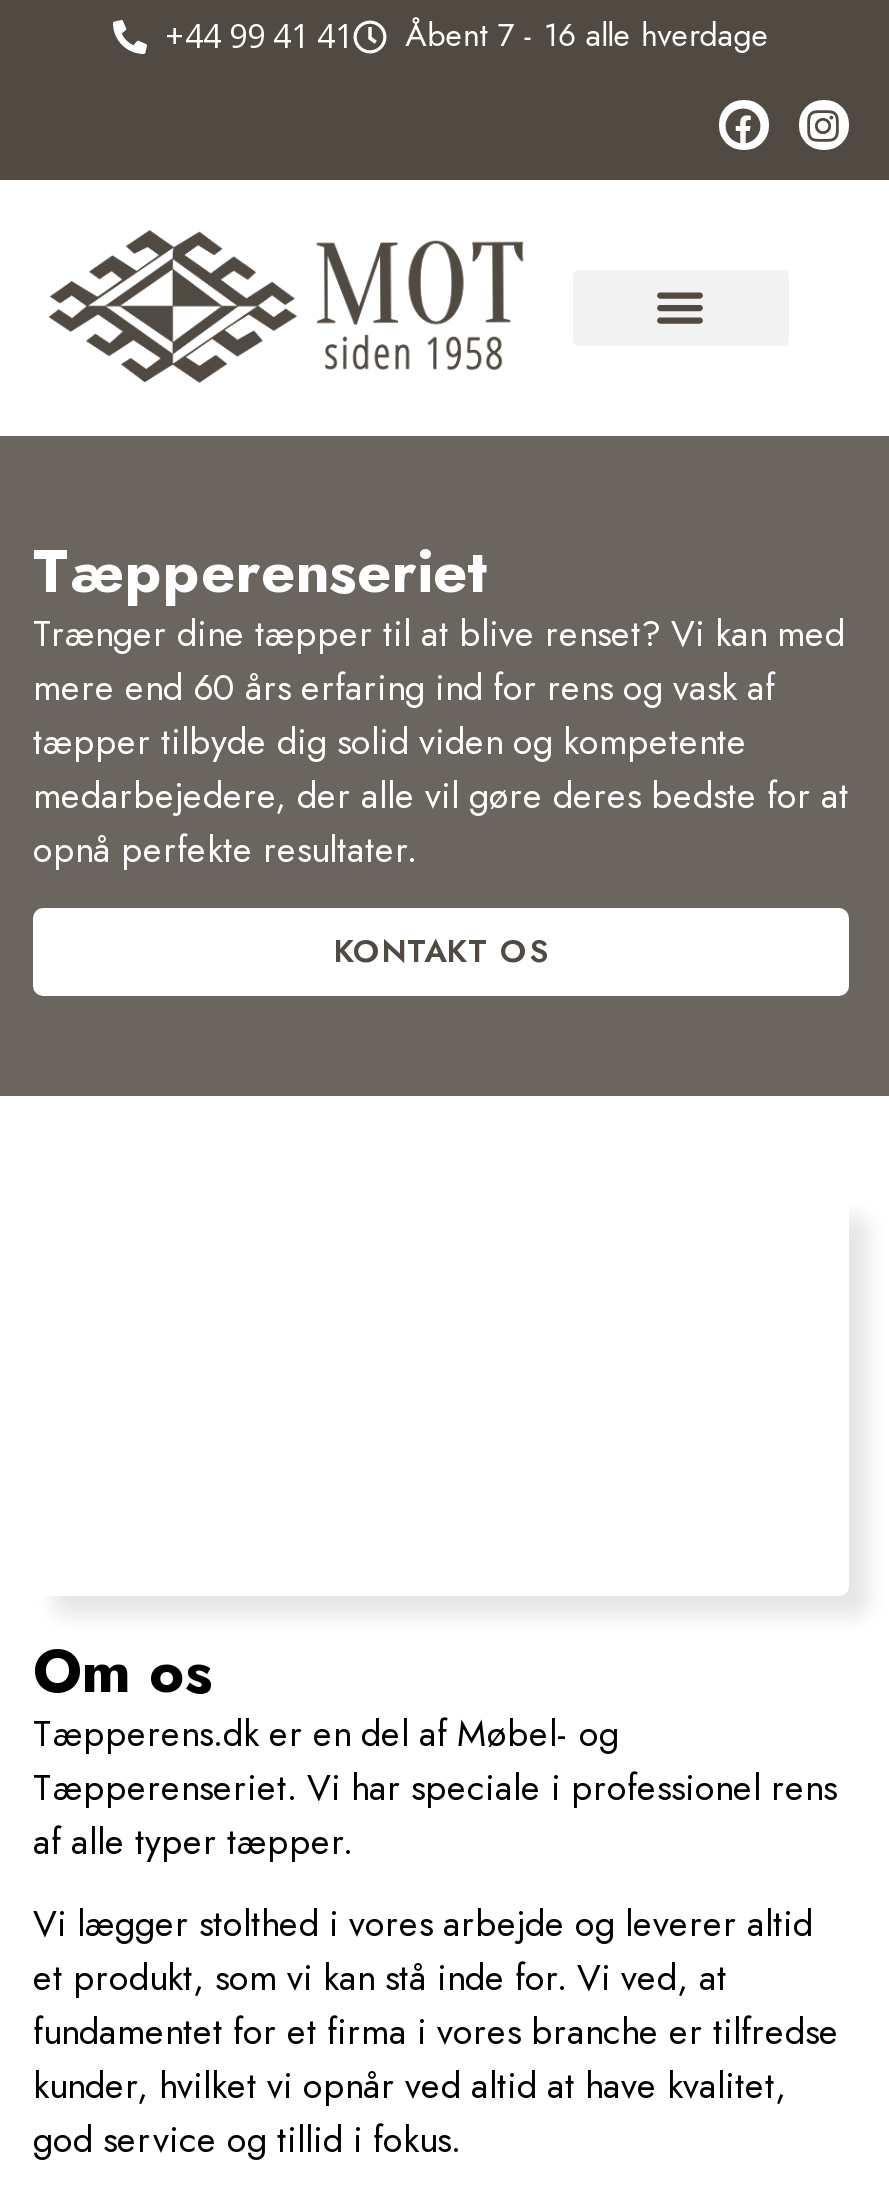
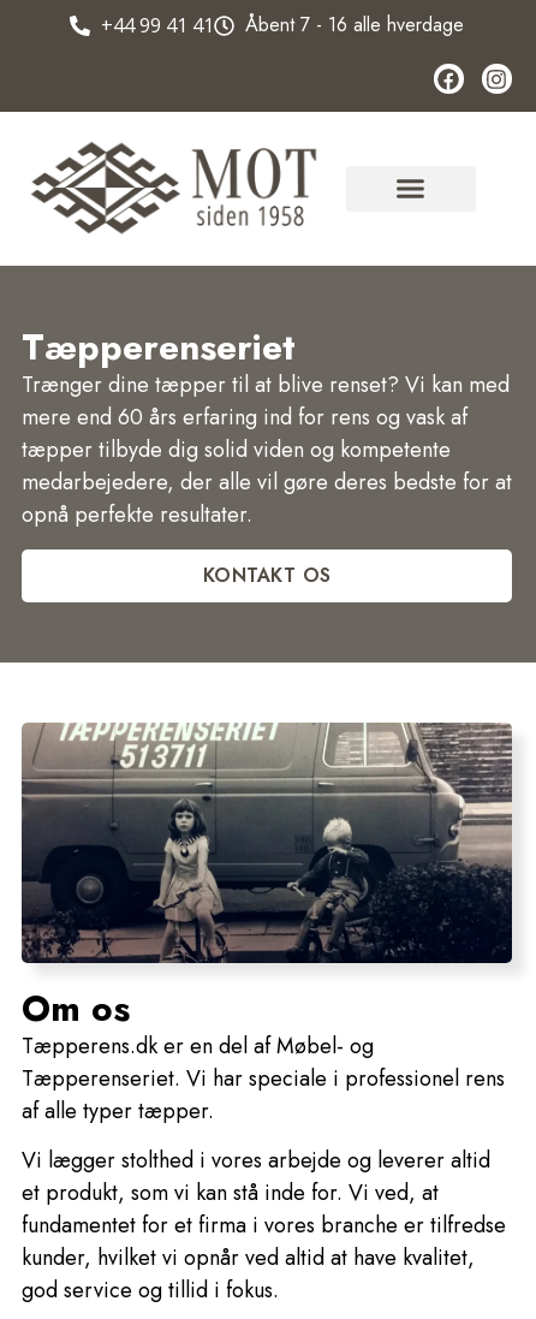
none -> [20,721,513,964] [image]

